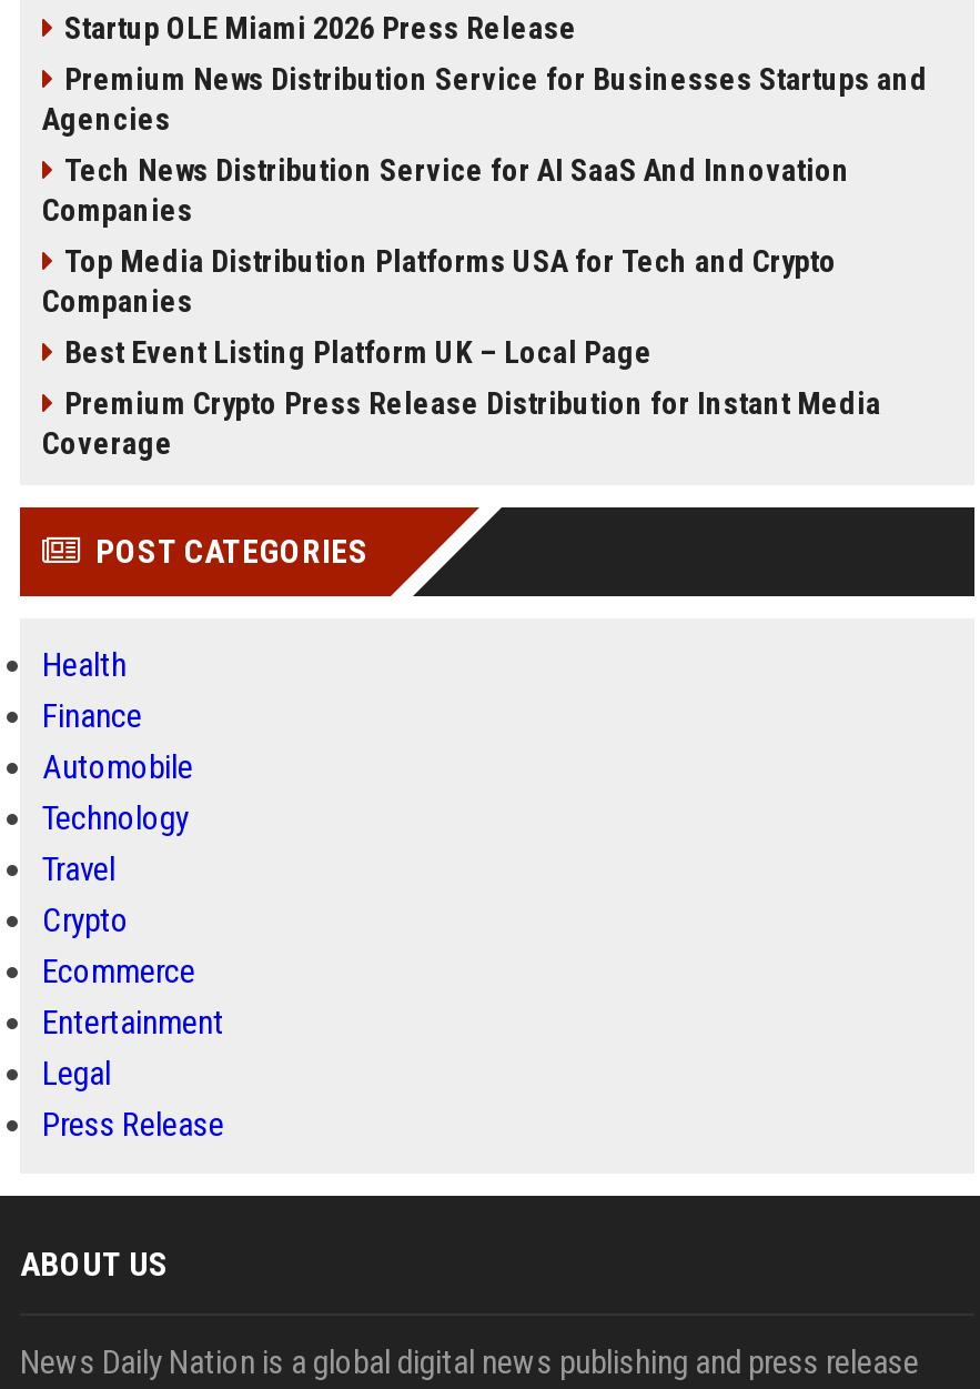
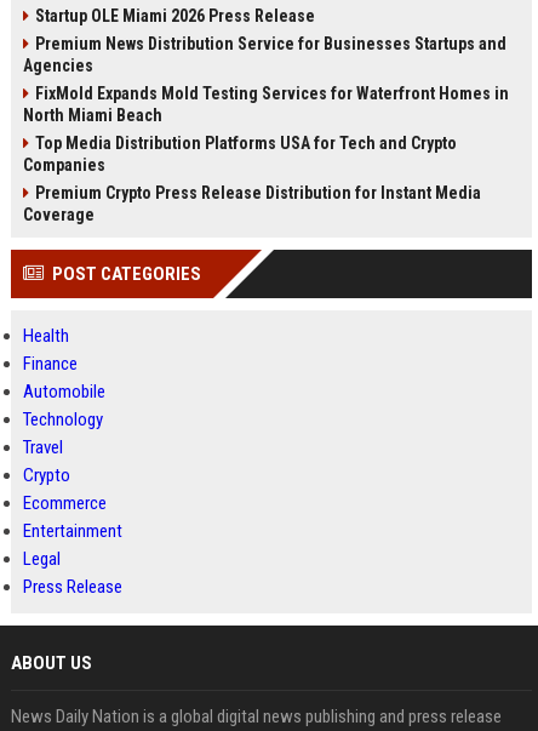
[42,152,850,228] Tech News Distribution Service for AI SaaS And Innovation | Companies -> [23,84,509,125] FixMold Expands Mold Testing Services for Waterfront Homes in | North Miami Beach
[64,334,653,370] Best Event Listing Platform UK – Local Page -> none

